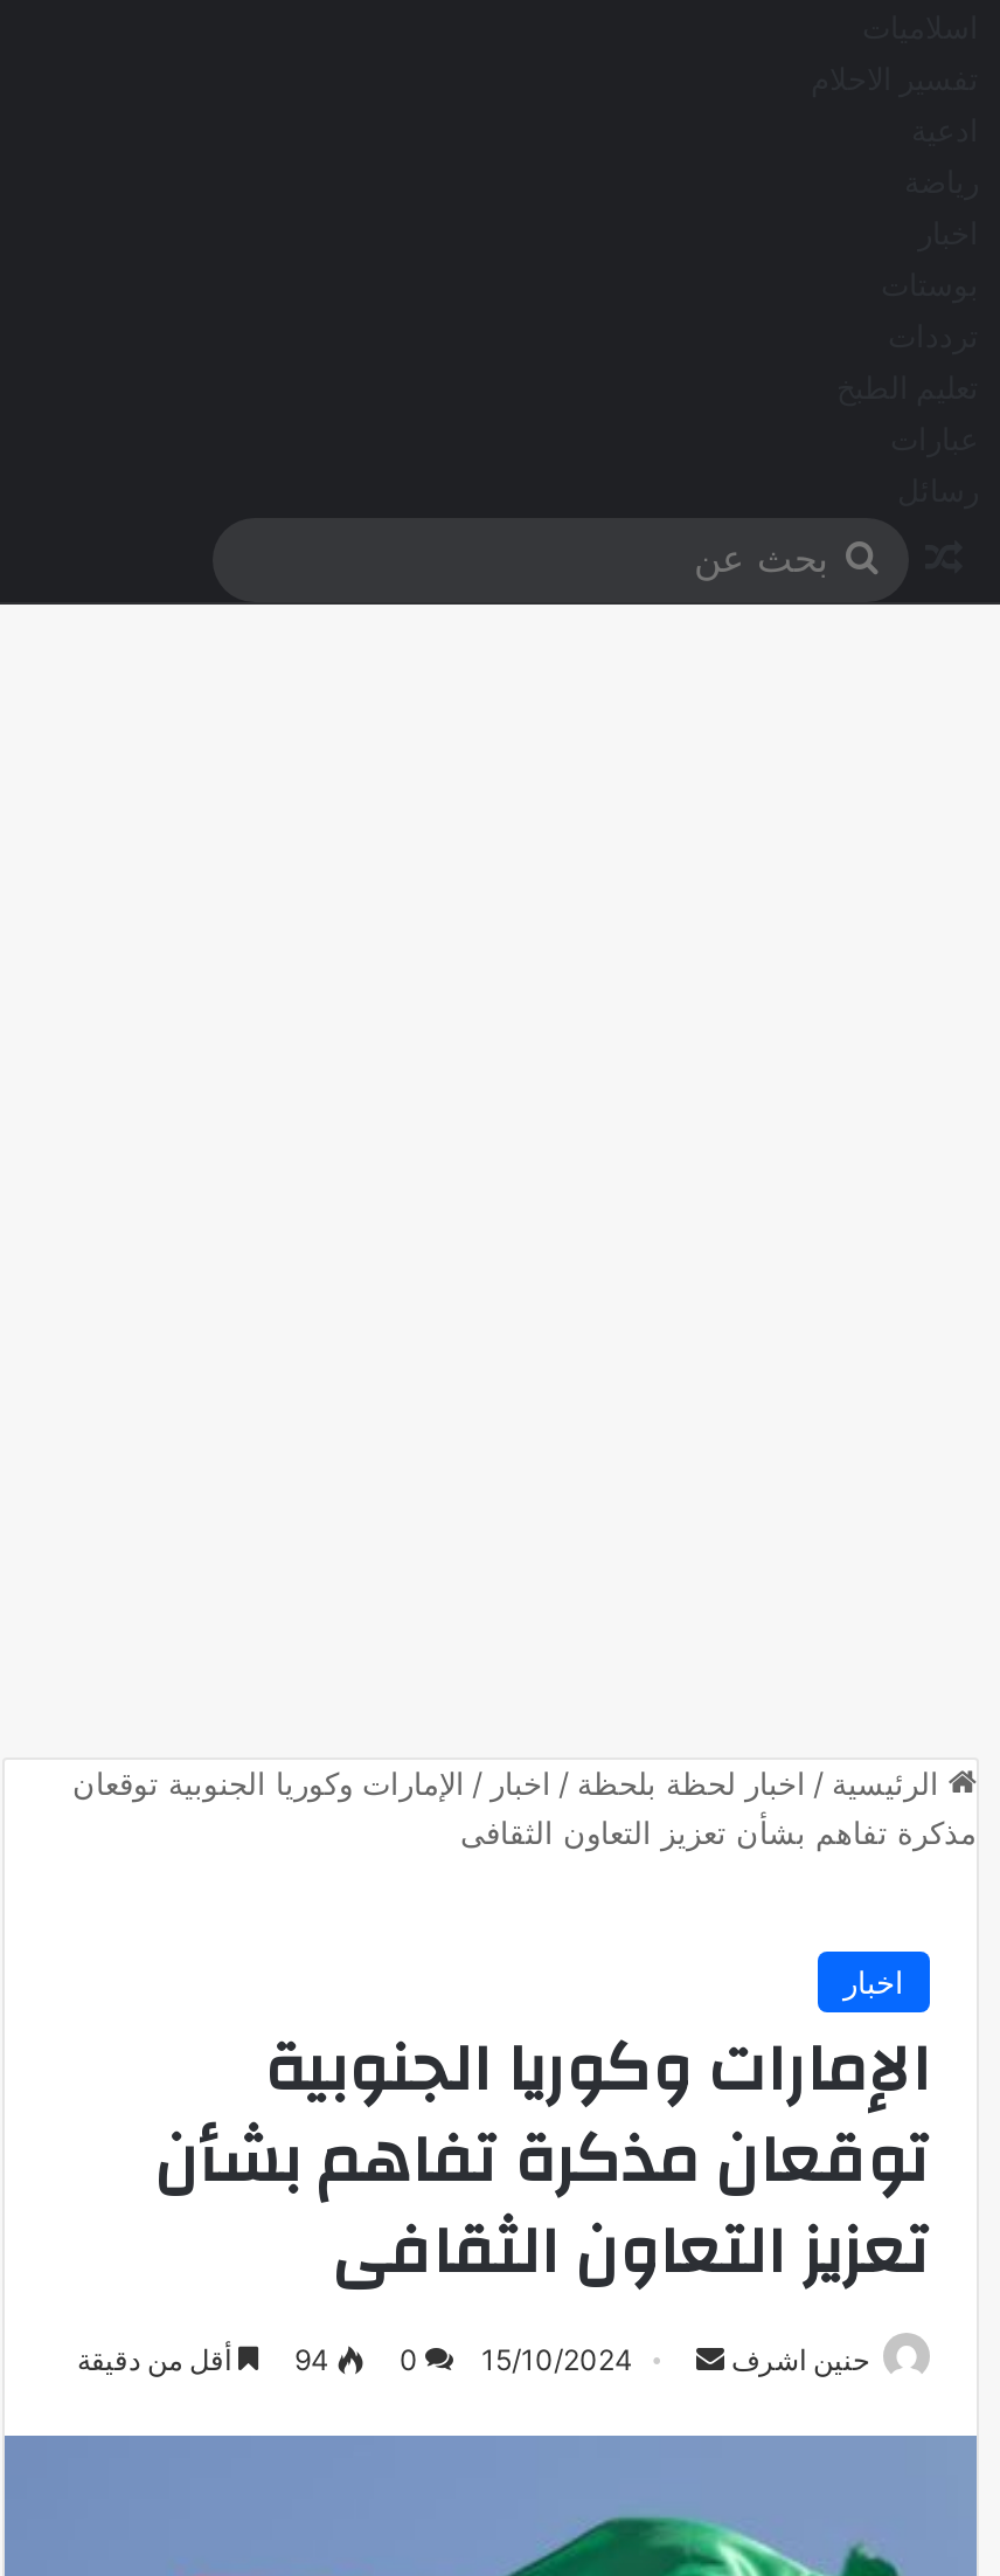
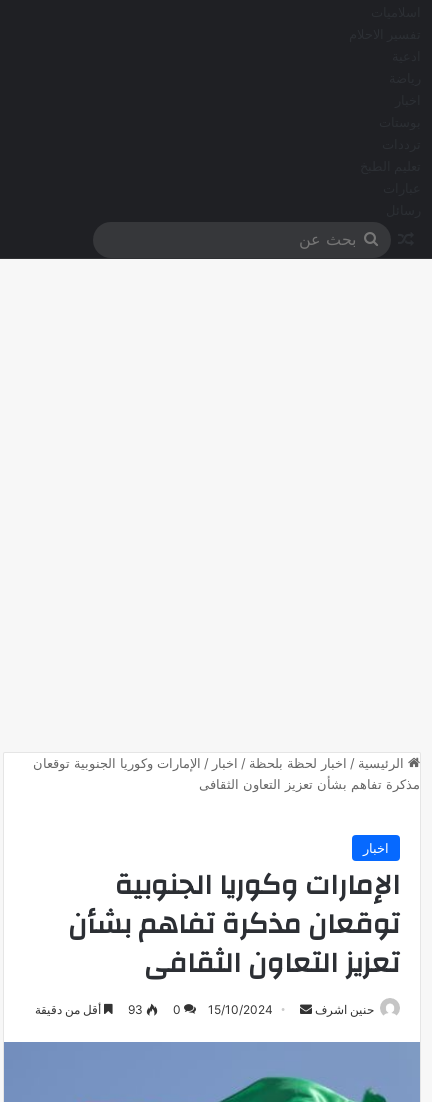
[294,2342,329,2377] 94 -> [128,1002,143,1017] 93

